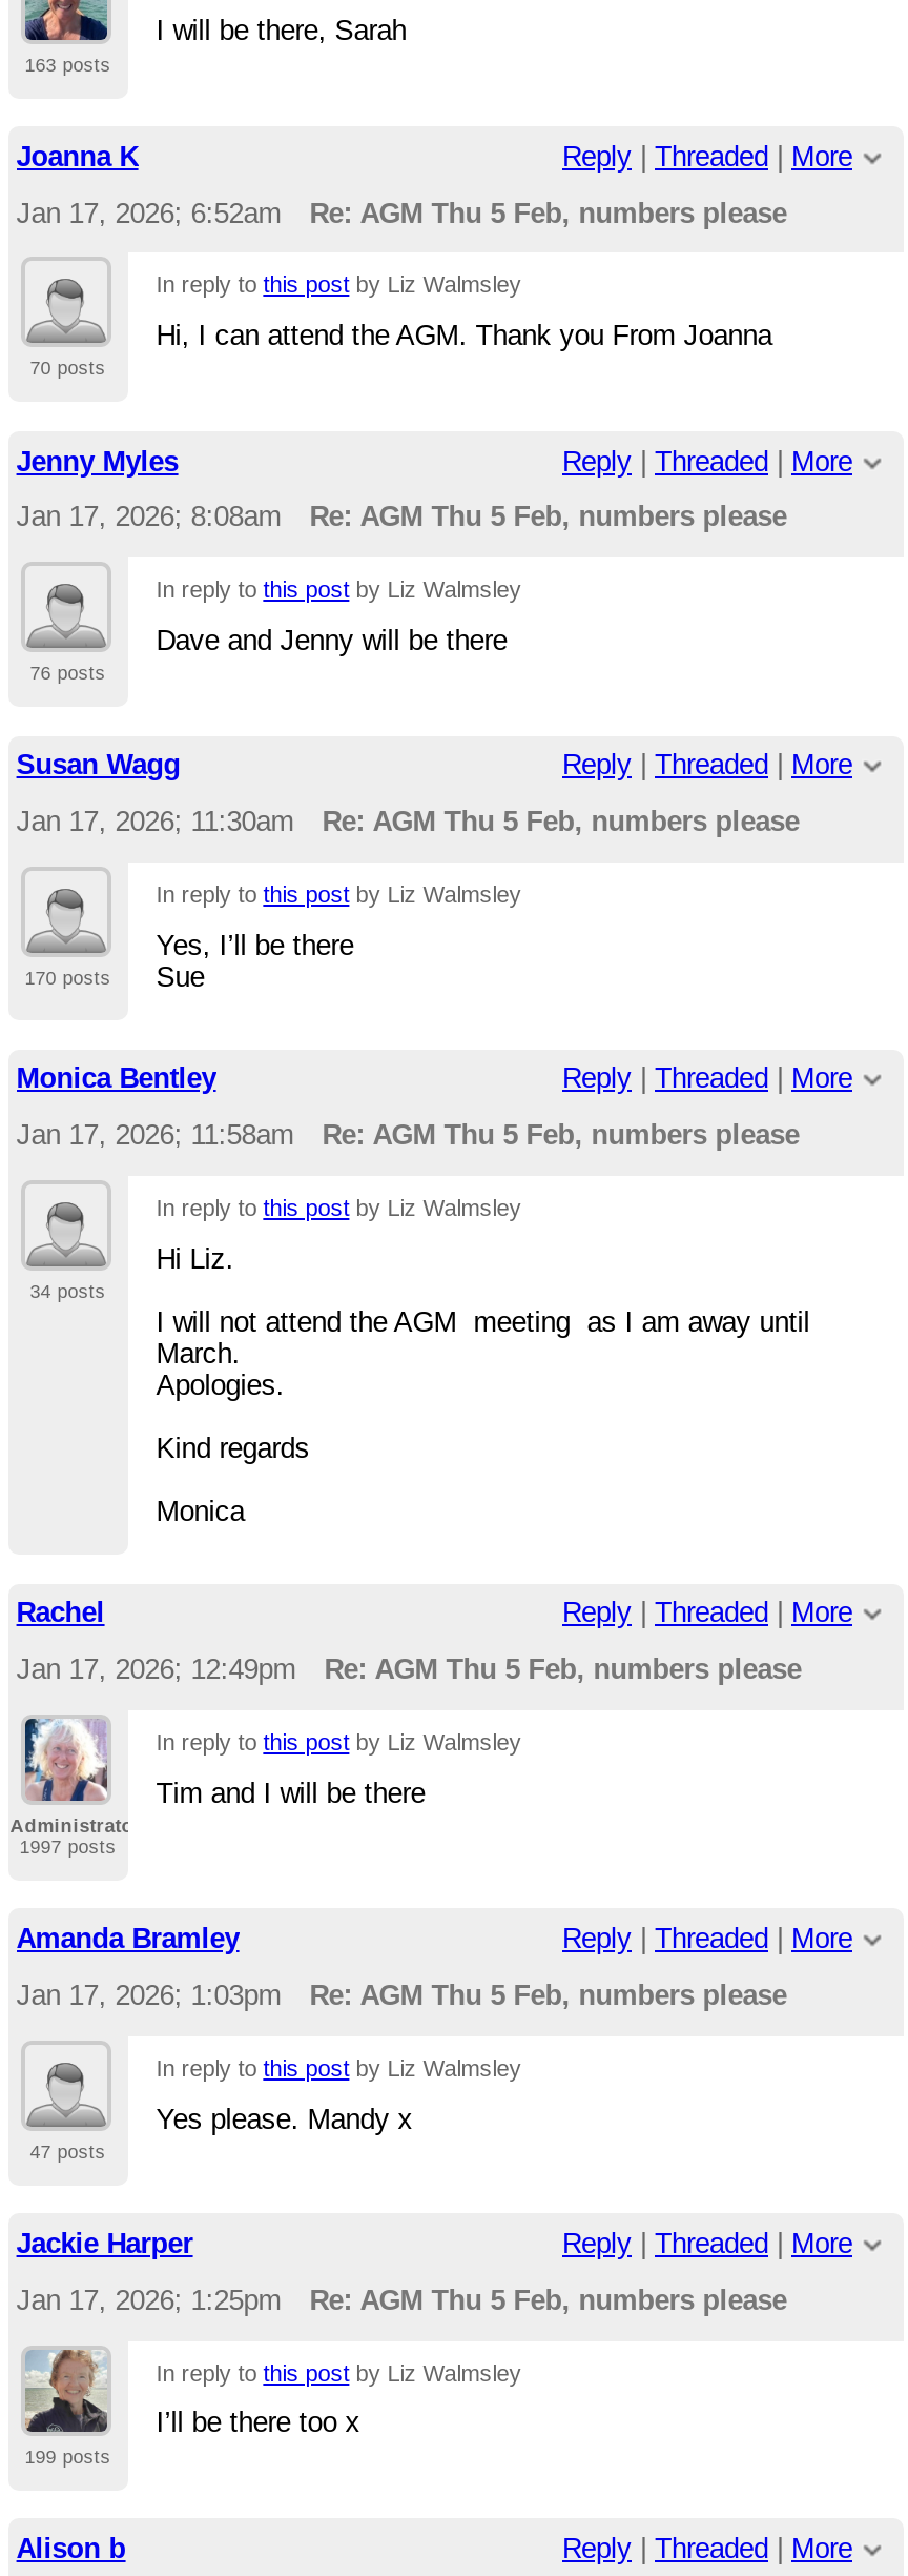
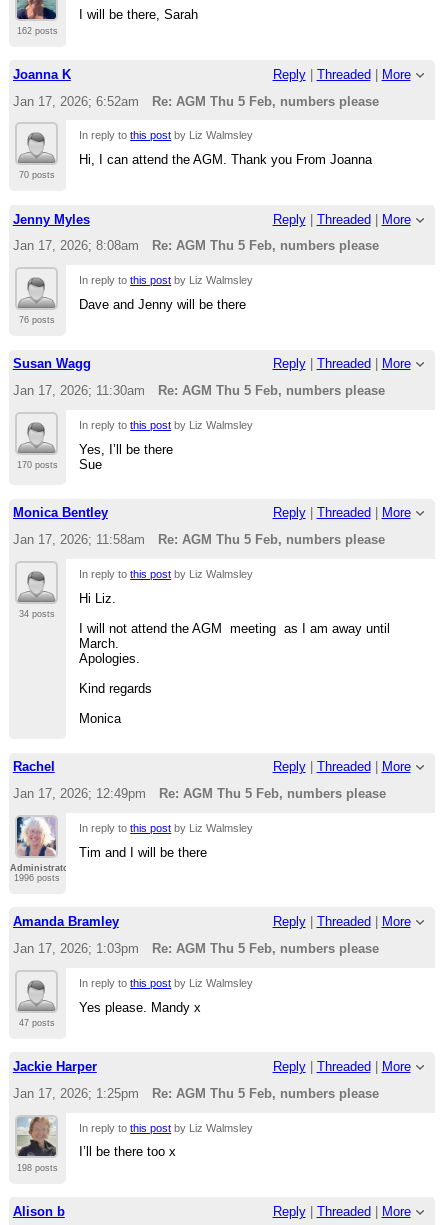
[25,54,111,75] 163 posts -> [17,26,58,36] 162 posts
[19,1837,116,1858] 1997 posts -> [14,873,60,883] 1996 posts
[25,2446,111,2467] 199 posts -> [17,1163,58,1173] 198 posts

